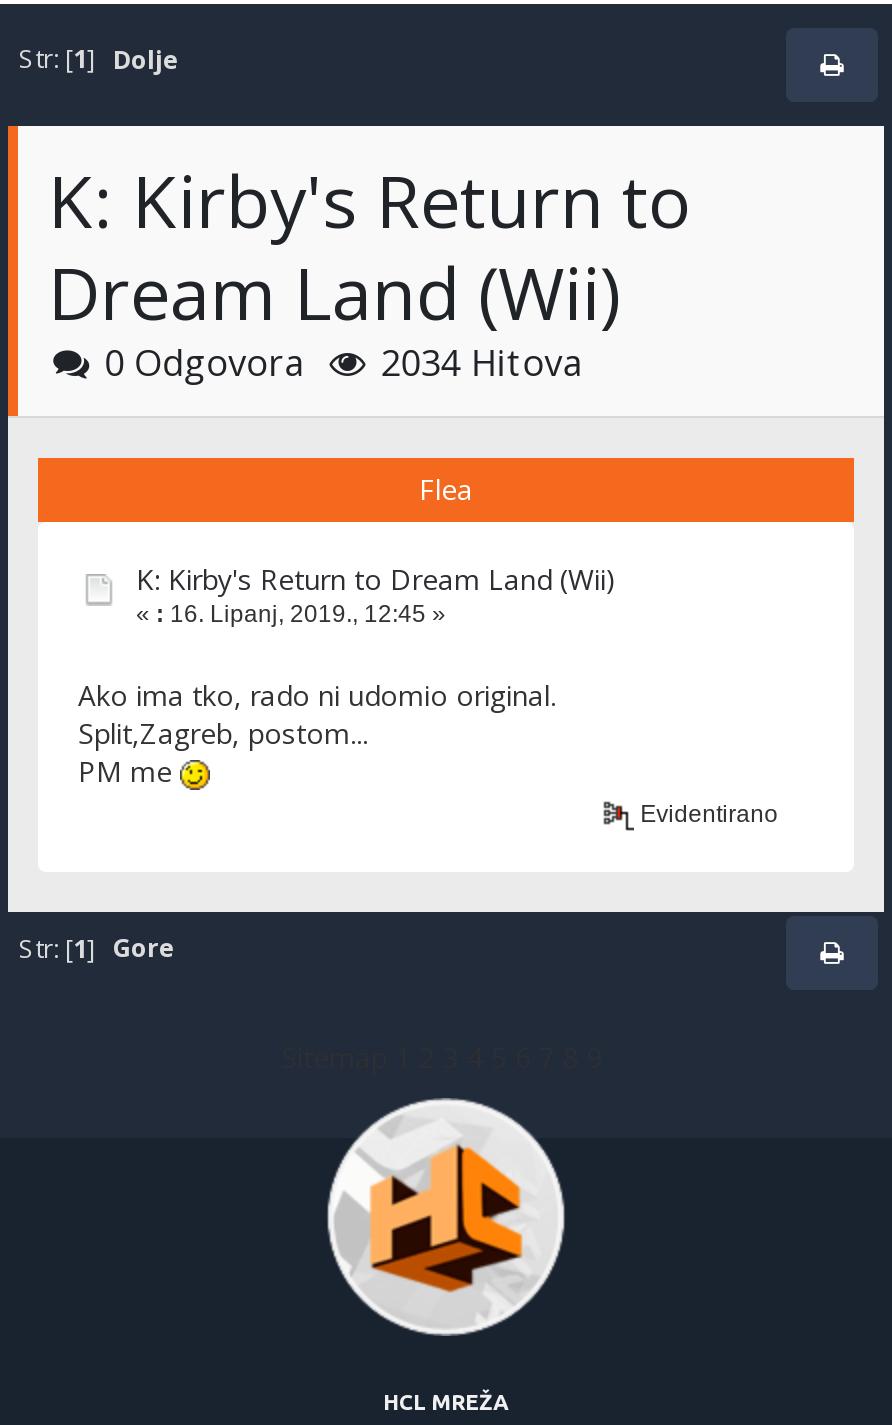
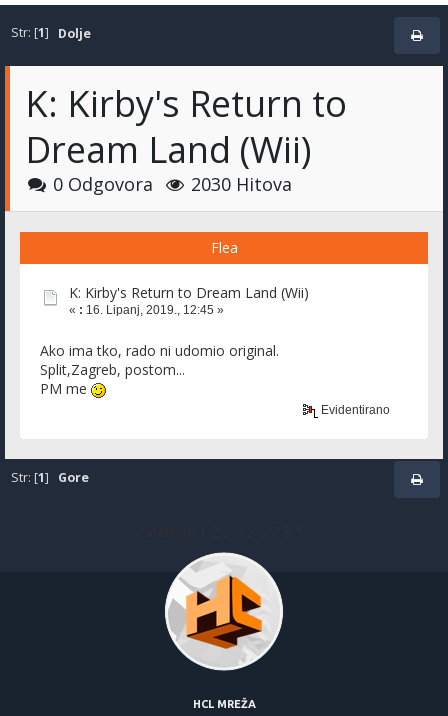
[104,338,583,386] 0 Odgovora 2034 Hitova -> [53,172,292,196] 0 Odgovora 2030 Hitova

